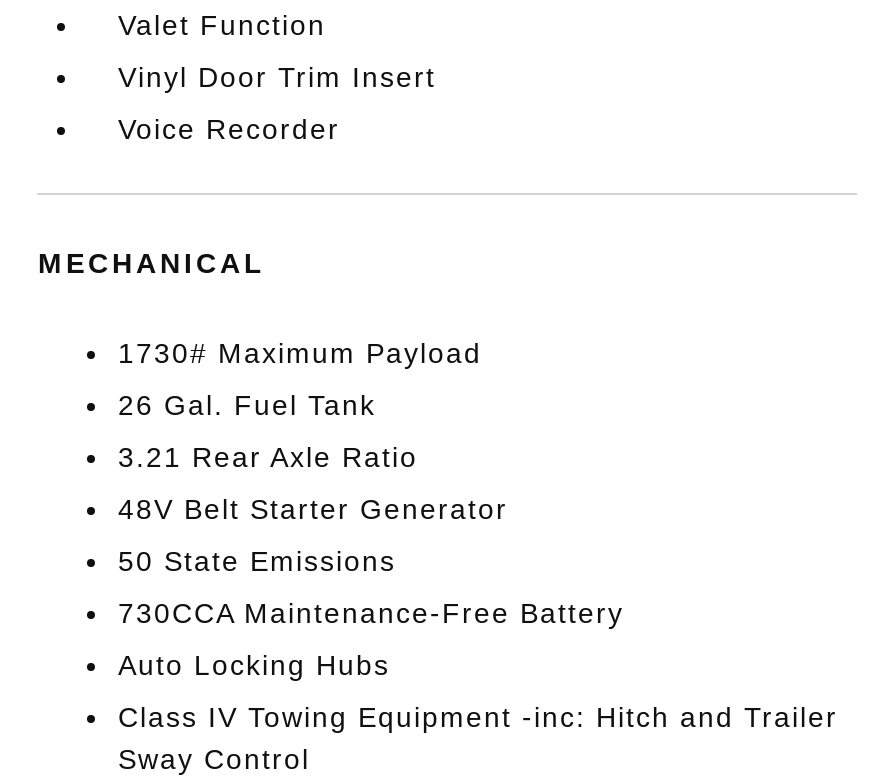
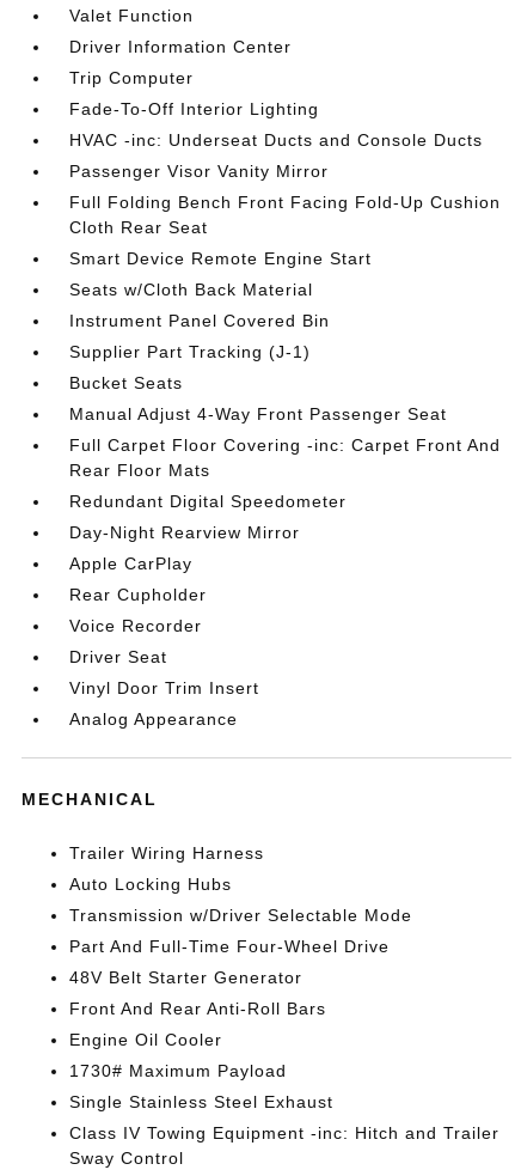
none -> [70,37,501,604] Driver Information Center | Trip Computer | Fade-To-Off Interior Lighting | HVAC -inc: Underseat Ducts and Console Ducts | Passenger Visor Vanity Mirror | Full Folding Bench Front Facing Fold-Up Cushion | Cloth Rear Seat | Smart Device Remote Engine Start | Seats w/Cloth Back Material | Instrument Panel Covered Bin | Supplier Part Tracking (J-1) | Bucket Seats | Manual Adjust 4-Way Front Passenger Seat | Full Carpet Floor Covering -inc: Carpet Front And | Rear Floor Mats | Redundant Digital Speedometer | Day-Night Rearview Mirror | Apple CarPlay | Rear Cupholder
moved [118,61,436,93] -> [70,678,260,697]: Vinyl Door Trim Insert
none -> [70,647,238,729] Driver Seat | Analog Appearance
moved [118,337,482,369] -> [70,1061,287,1080]: 1730# Maximum Payload
[118,389,624,629] 26 Gal. Fuel Tank | 3.21 Rear Axle Ratio | 50 State Emissions | 730CCA Maintenance-Free Battery -> [70,843,265,863] Trailer Wiring Harness
moved [118,493,508,525] -> [70,968,303,987]: 48V Belt Starter Generator
none -> [70,906,413,1111] Transmission w/Driver Selectable Mode | Part And Full-Time Four-Wheel Drive | Front And Rear Anti-Roll Bars | Engine Oil Cooler | Single Stainless Steel Exhaust

